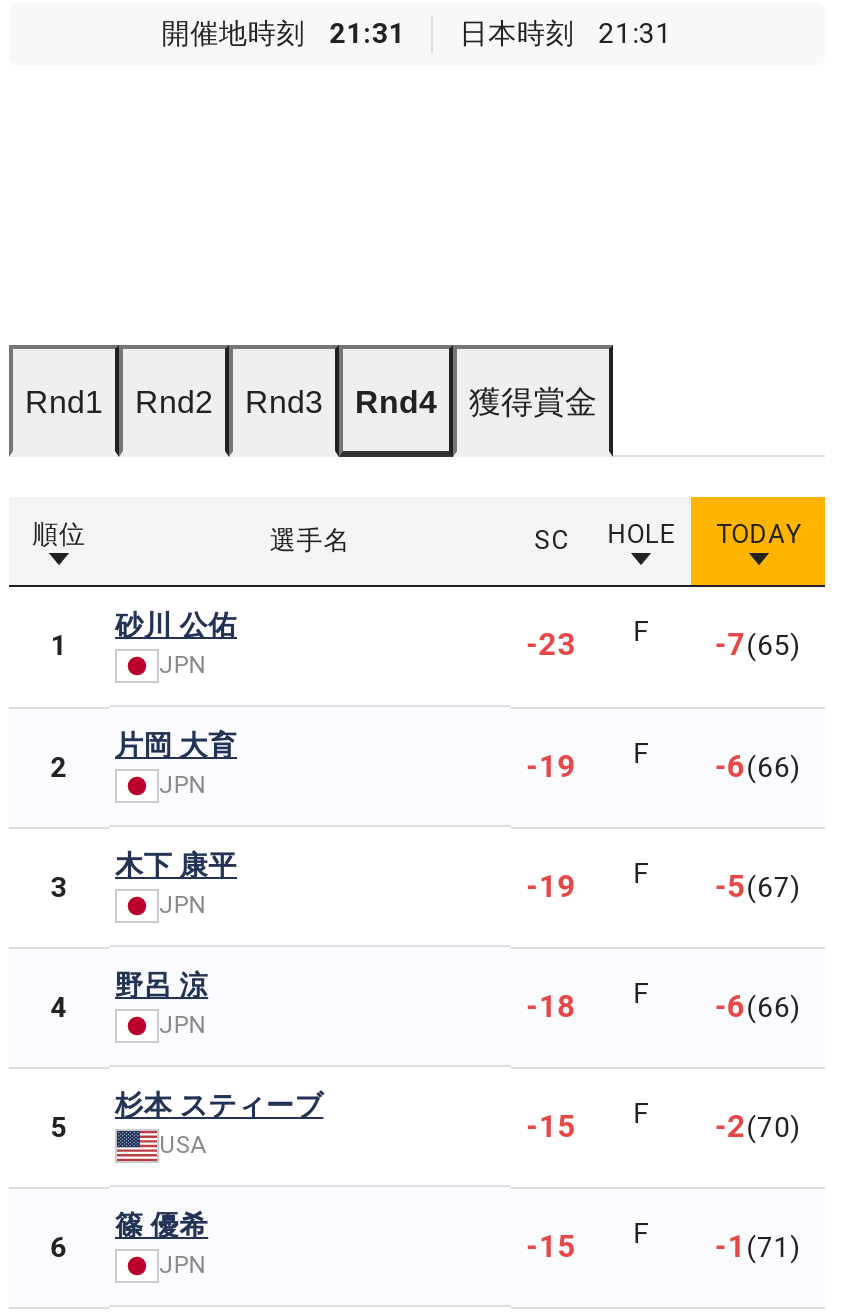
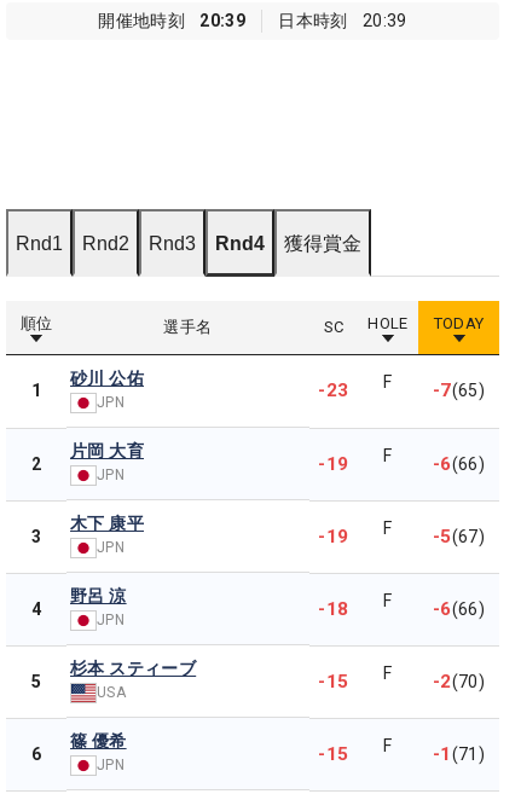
[329,18,405,50] 21:31 -> [200,11,246,31] 20:39
[599,18,673,50] 21:31 -> [362,11,407,31] 20:39

